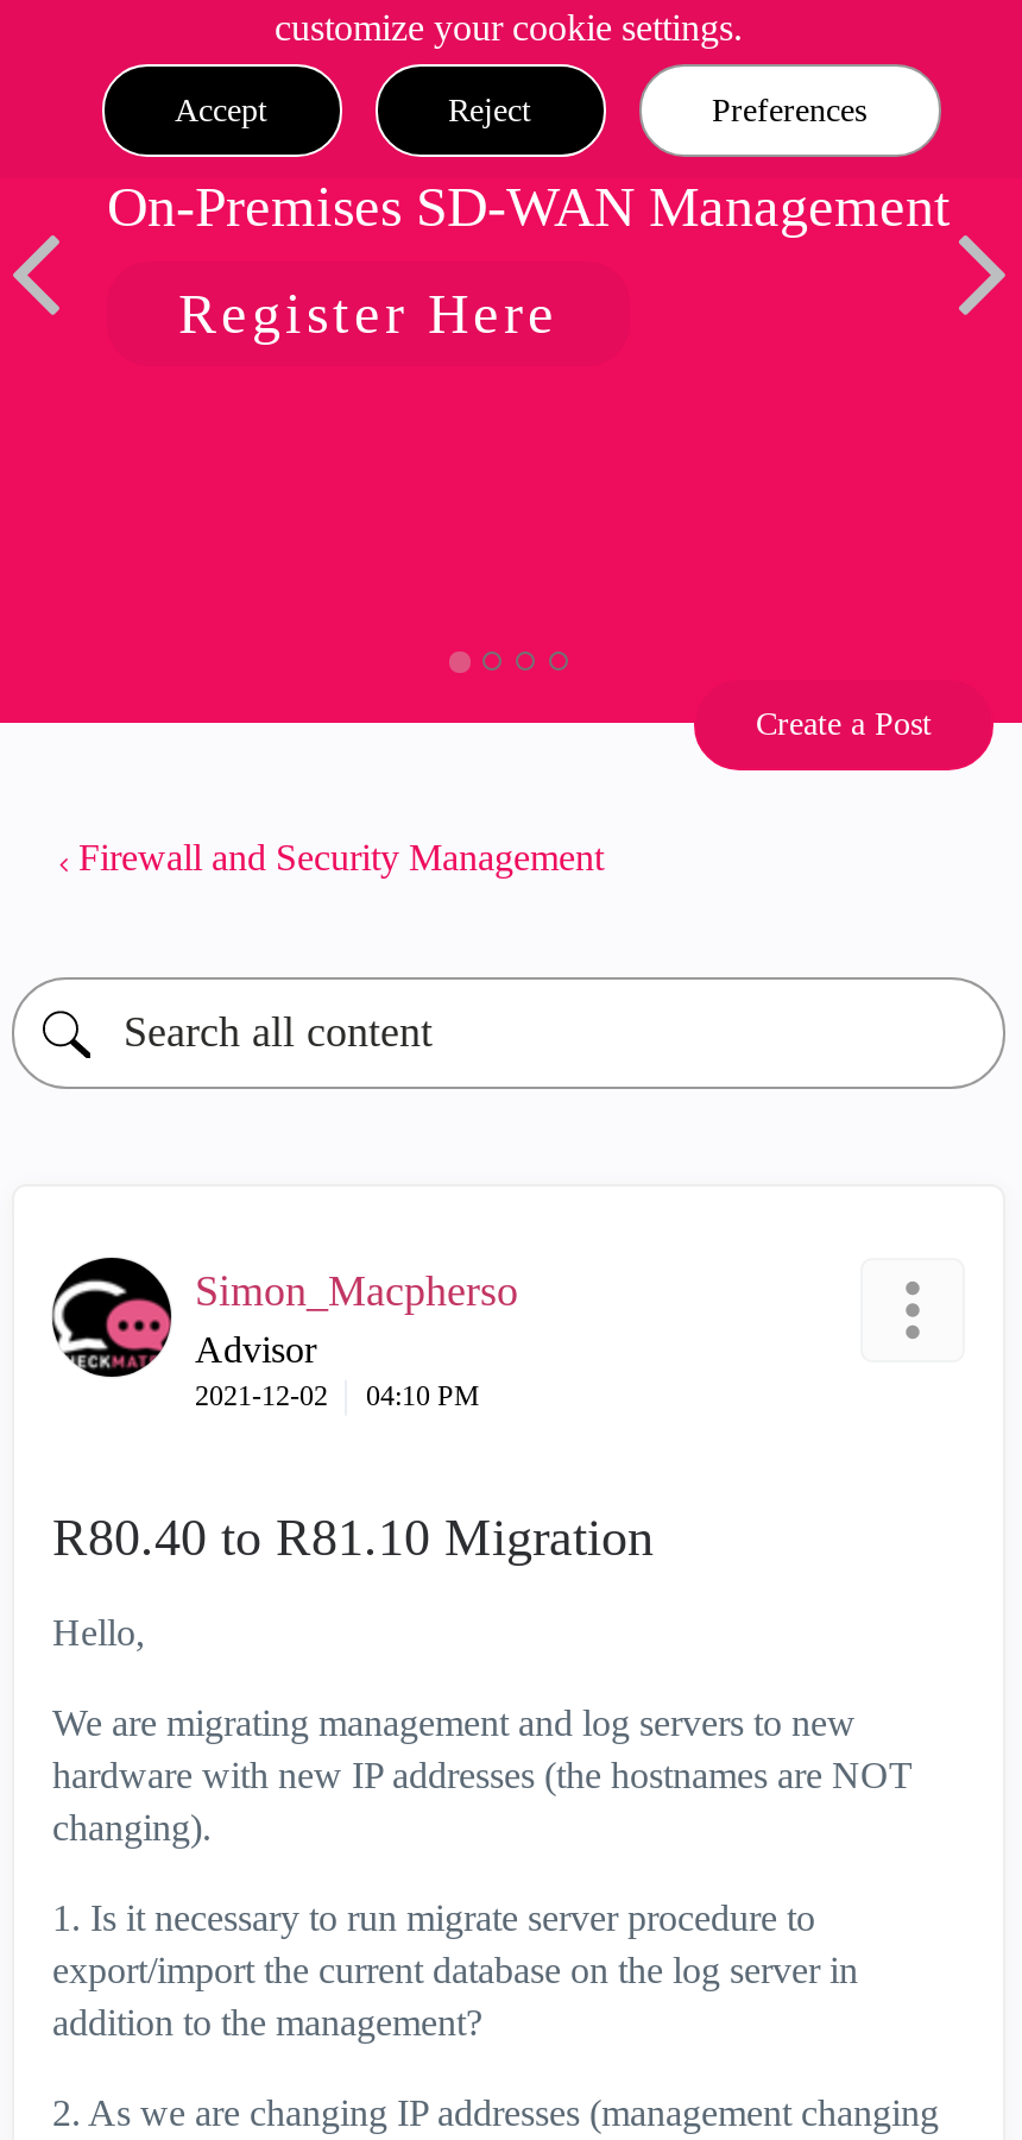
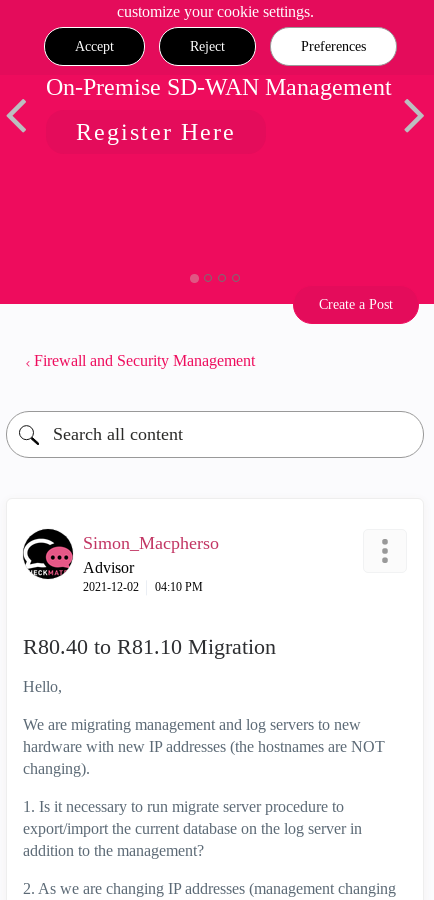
[107,176,951,238] On-Premises SD-WAN Management -> [46,74,392,100] On-Premise SD-WAN Management

